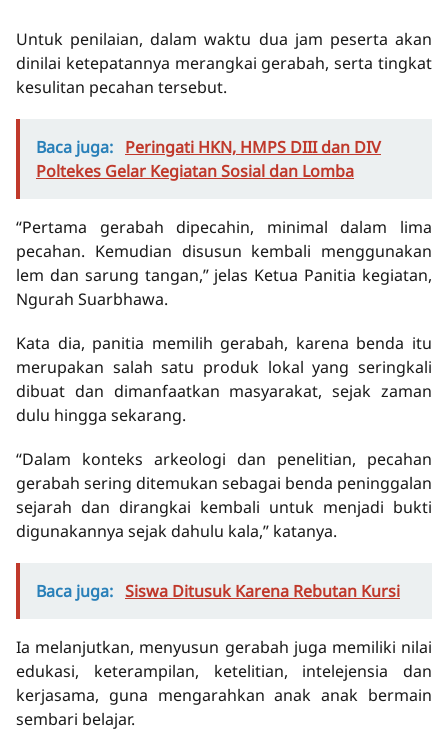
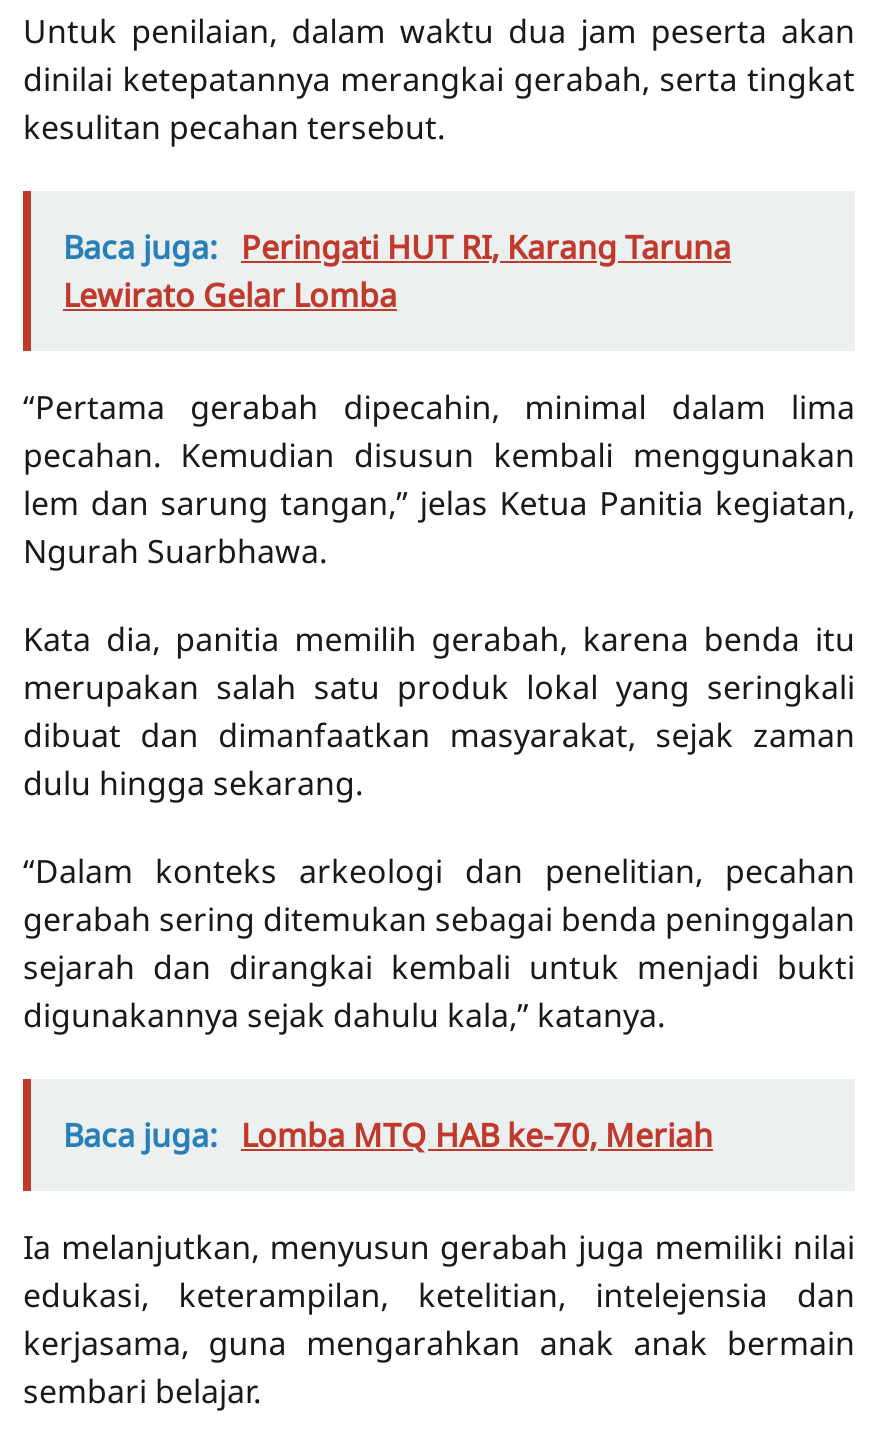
[36,136,381,182] Baca juga: Peringati HKN, HMPS DIII dan DIV | Poltekes Gelar Kegiatan Sosial dan Lomba -> [63,226,731,318] Baca juga: Peringati HUT RI, Karang Taruna | Lewirato Gelar Lomba
[36,580,400,602] Baca juga: Siswa Ditusuk Karena Rebutan Kursi -> [63,1114,713,1158] Baca juga: Lomba MTQ HAB ke-70, Meriah

